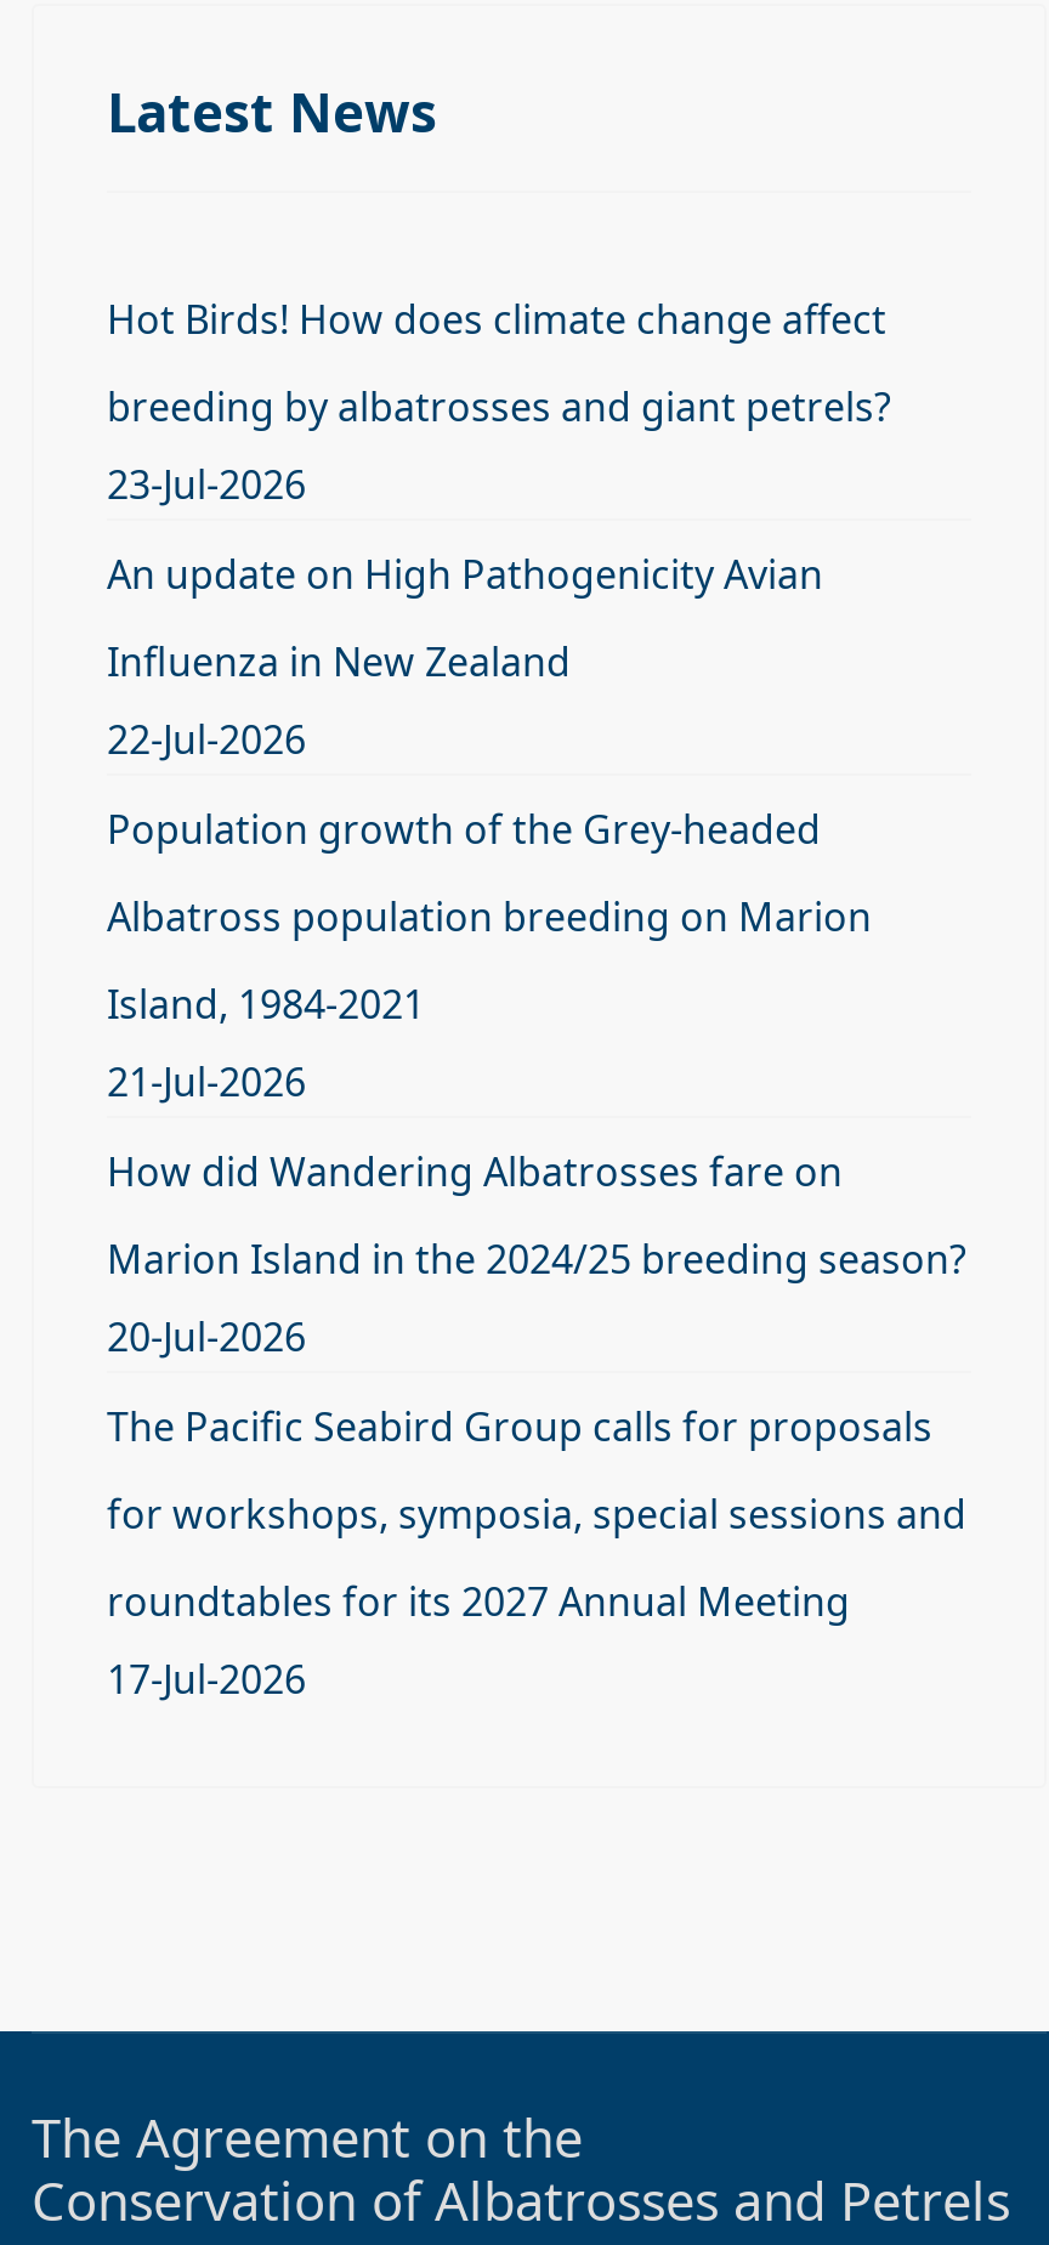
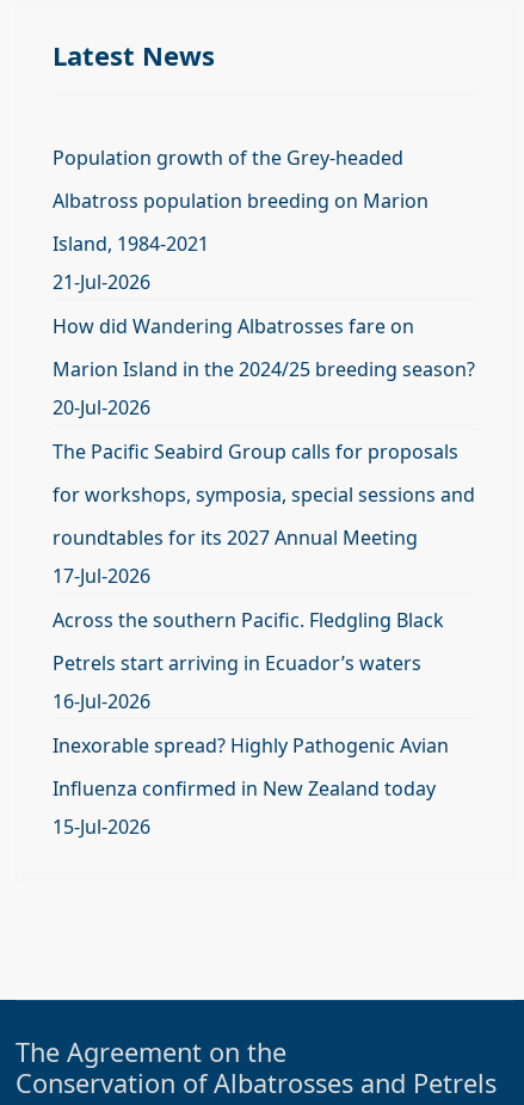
[107,293,891,766] Hot Birds! How does climate change affect | breeding by albatrosses and giant petrels? | 23-Jul-2026 | An update on High Pathogenicity Avian | Influenza in New Zealand | 22-Jul-2026 -> none
moved [107,803,966,1706] -> [53,145,475,589]: Population growth of the Grey-headed | Albatross population breeding on Marion | Island, 1984-2021 | ... | roundtables for its 2027 Annual Meeting | 17-Jul-2026
none -> [53,607,449,840] Across the southern Pacific. Fledgling Black | Petrels start arriving in Ecuador’s waters | 16-Jul-2026 | Inexorable spread? Highly Pathogenic Avian | Influenza confirmed in New Zealand today | 15-Jul-2026

